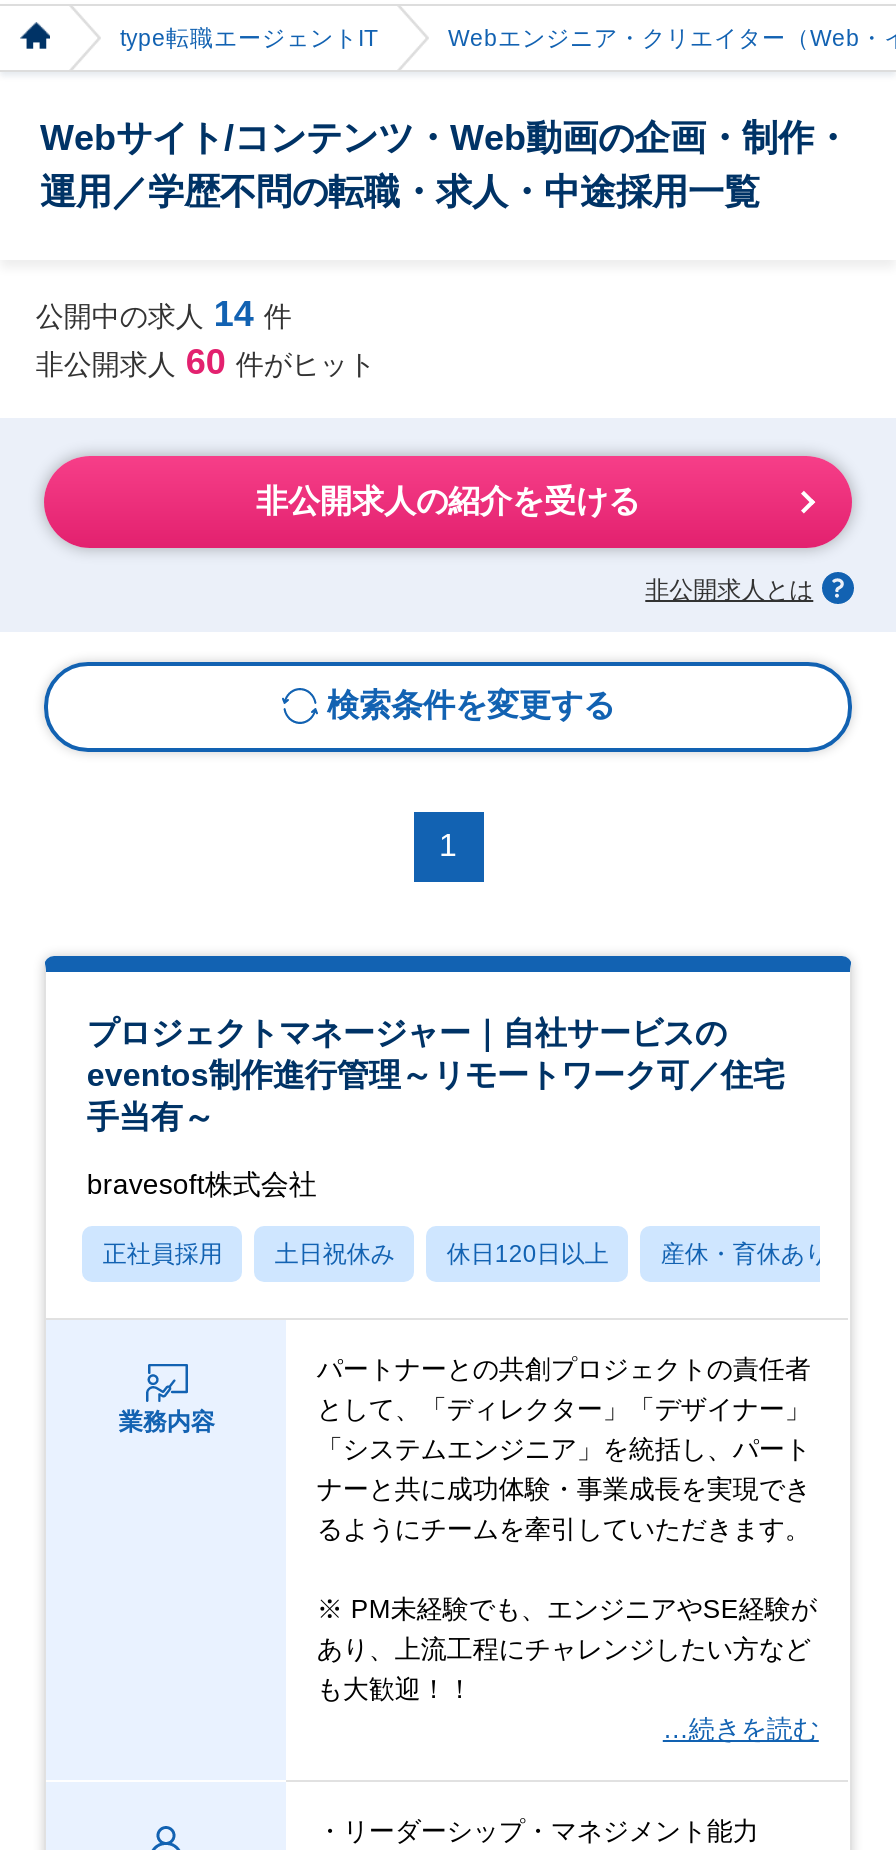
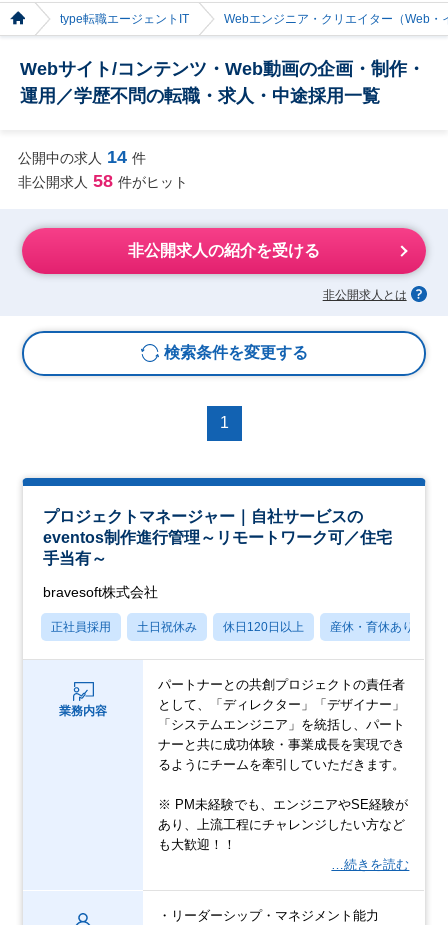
[36,342,376,382] 非公開求人 60 件がヒット -> [18,171,188,191] 非公開求人 58 件がヒット

